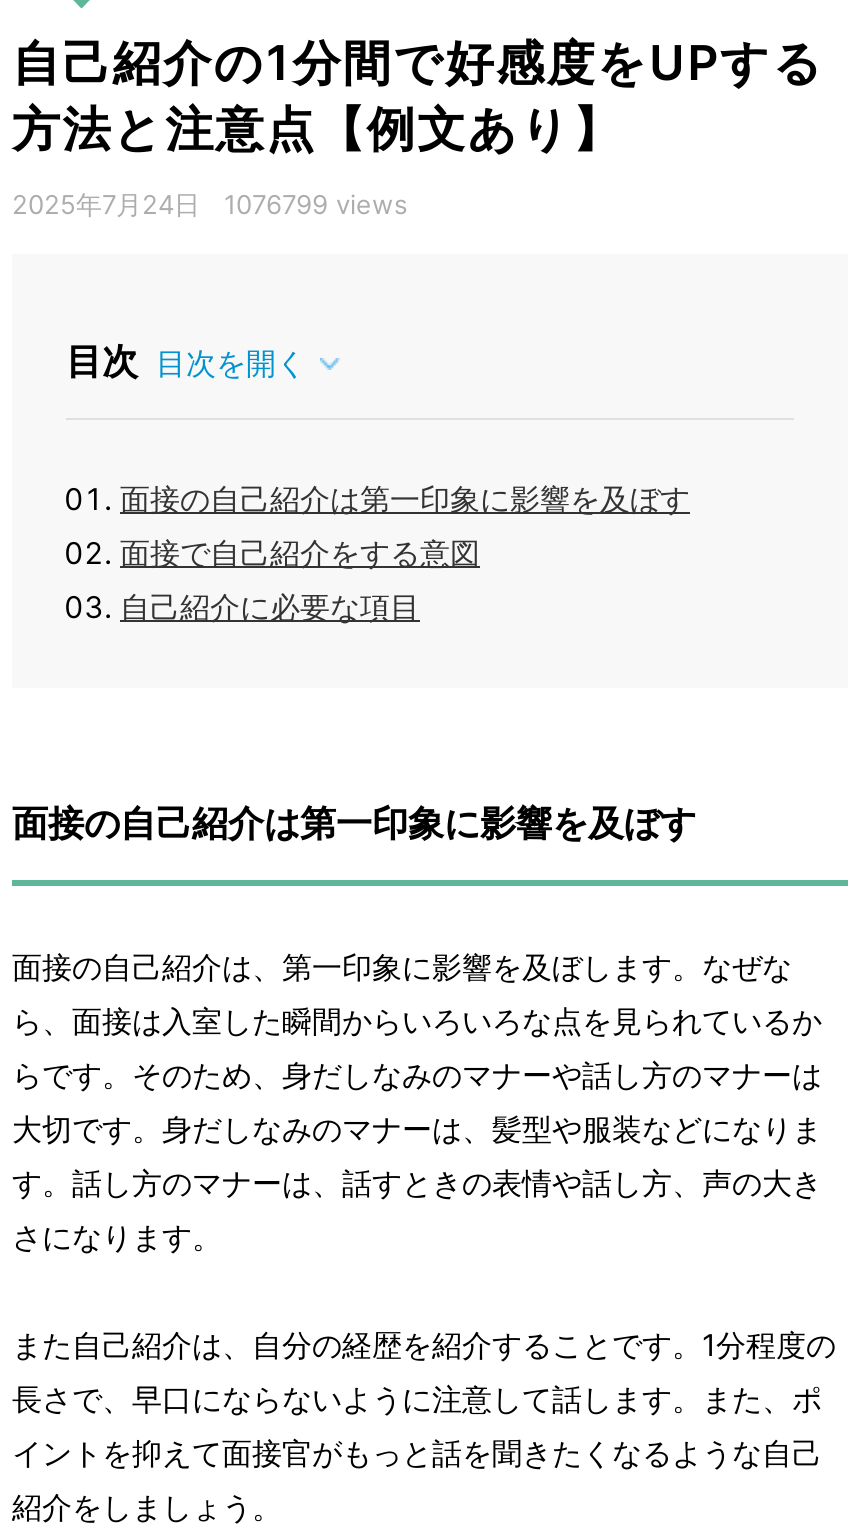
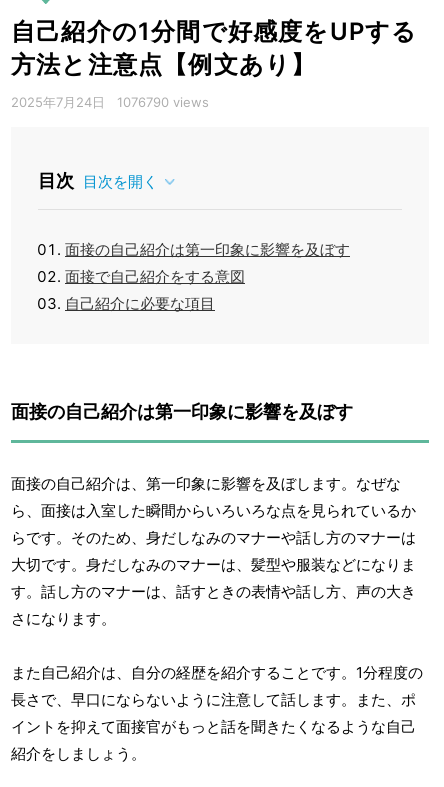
[12,188,408,220] 2025年7月24日 1076799 views -> [11,94,209,110] 2025年7月24日 1076790 views

